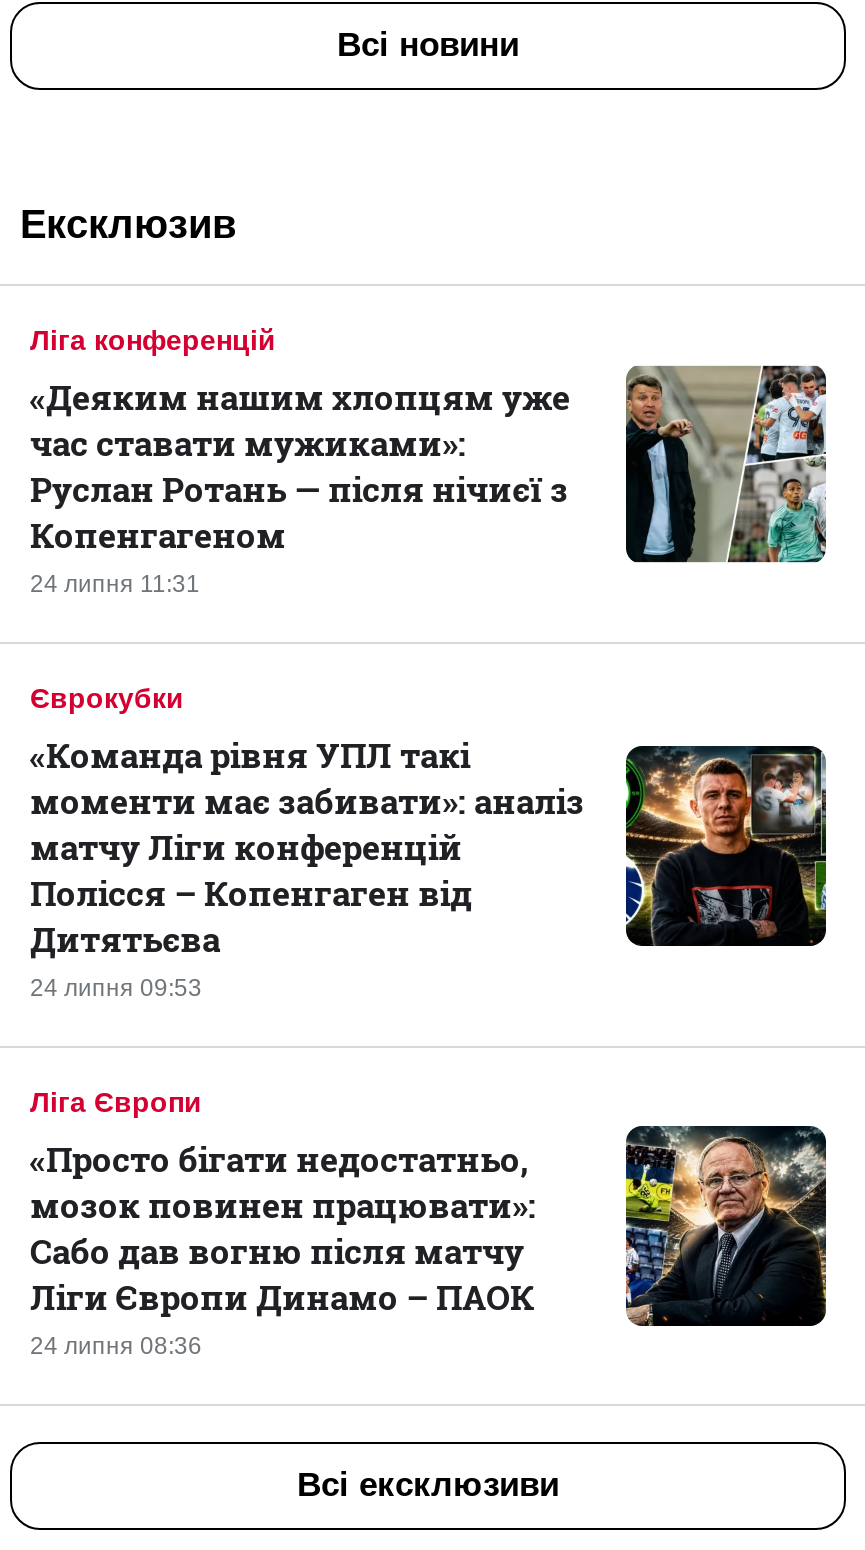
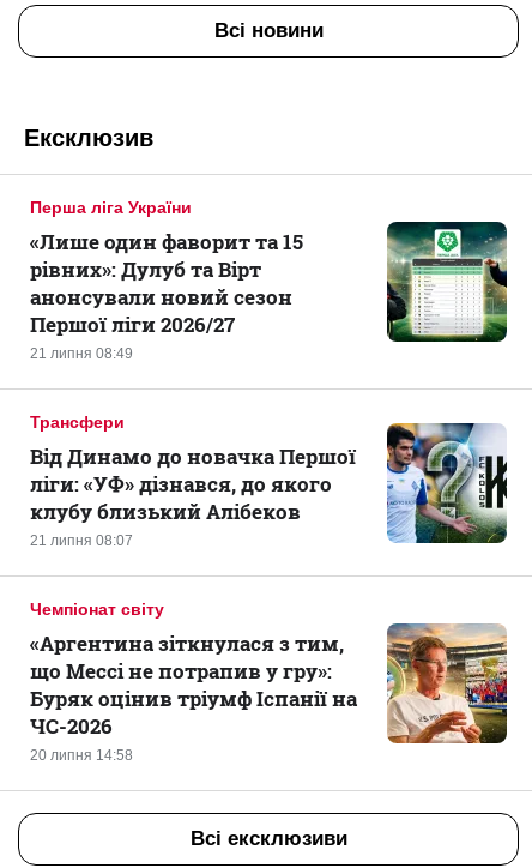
[30,324,276,356] Ліга конференцій -> [30,198,192,217] Перша ліга України
[30,374,570,558] «Деяким нашим хлопцям уже | час ставати мужиками»: | Руслан Ротань — після нічиєї з | Копенгагеном -> [30,228,303,338] «Лише один фаворит та 15 | рівних»: Дулуб та Вірт | анонсували новий сезон | Першої ліги 2026/27
[626,364,828,564] [image] -> [386,221,508,343] [image]
[30,570,200,598] 24 липня 11:31 -> [30,345,133,362] 21 липня 08:49
[30,682,184,714] Єврокубки -> [30,412,125,432] Трансфери
[30,732,828,962] [image] | «Команда рівня УПЛ такі | моменти має забивати»: аналіз | матчу Ліги конференцій | Полісся – Копенгаген від | Дитятьєва -> [30,422,508,544] [image] | Від Динамо до новачка Першої | ліги: «УФ» дізнався, до якого | клубу близький Алібеков
[30,974,202,1002] 24 липня 09:53 -> [30,532,133,549] 21 липня 08:07
[30,1086,202,1118] Ліга Європи -> [30,599,164,619] Чемпіонат світу
[624,1124,828,1328] [image] -> [386,623,508,745] [image]
[30,1136,536,1320] «Просто бігати недостатньо, | мозок повинен працювати»: | Сабо дав вогню після матчу | Ліги Європи Динамо – ПАОК -> [30,629,357,740] «Аргентина зіткнулася з тим, | що Мессі не потрапив у гру»: | Буряк оцінив тріумф Іспанії на | ЧС-2026
[30,1332,202,1360] 24 липня 08:36 -> [30,747,133,764] 20 липня 14:58

